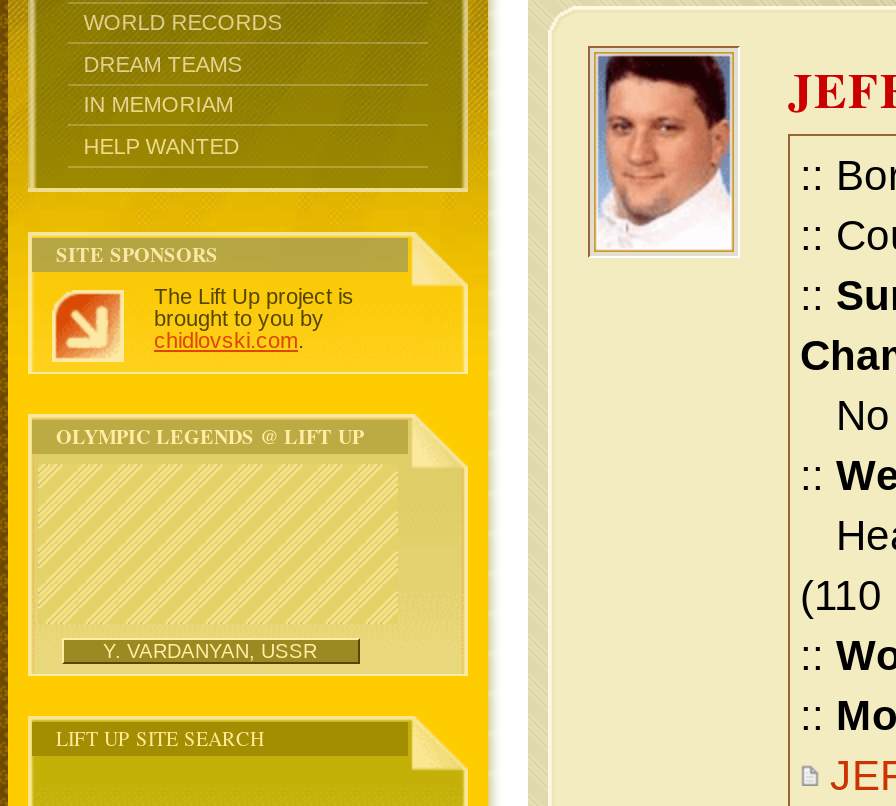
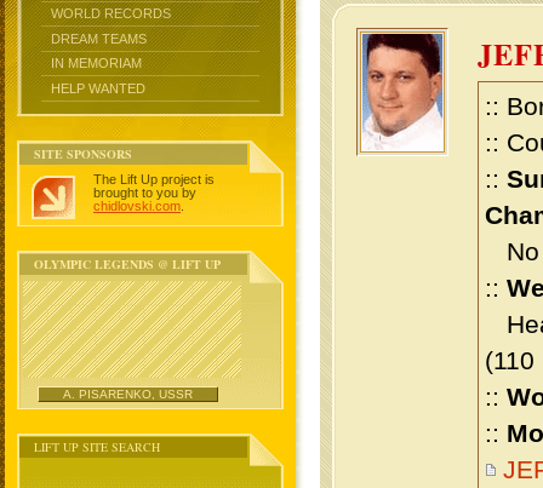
[103,639,317,661] Y. VARDANYAN, USSR -> [62,387,192,400] A. PISARENKO, USSR

